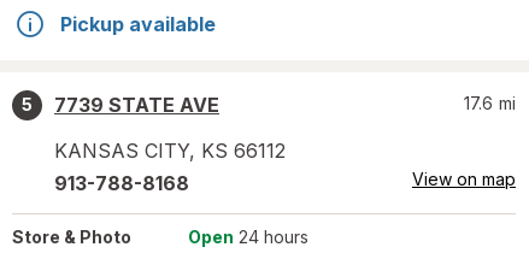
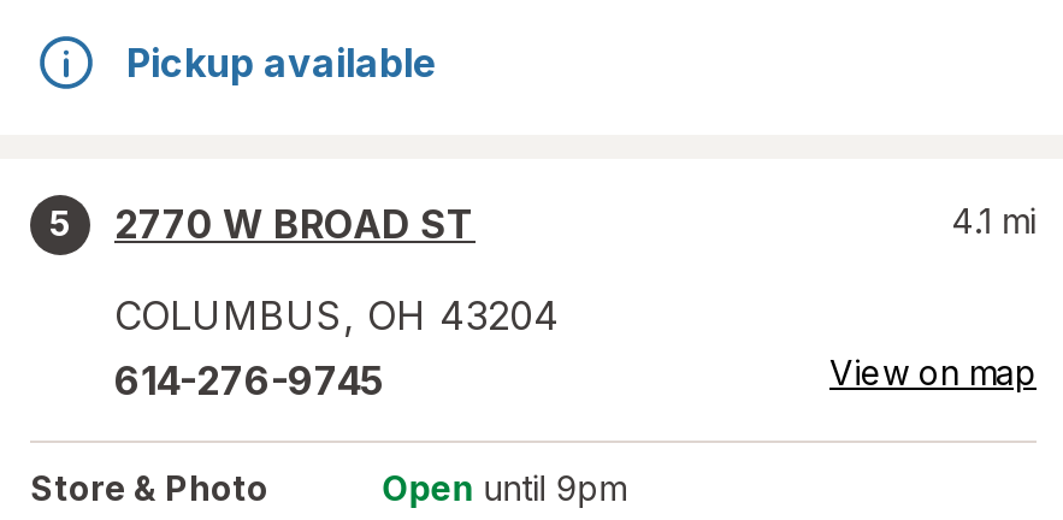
[22,93,219,117] 5 7739 STATE AVE -> [49,200,476,248] 5 2770 W BROAD ST
[463,93,516,113] 17.6 mi -> [952,200,1037,241] 4.1 mi
[54,139,286,163] KANSAS CITY, KS 66112 -> [114,291,560,339] COLUMBUS, OH 43204
[54,171,189,195] 913-788-8168 -> [114,356,384,404] 614-276-9745
[188,226,309,247] Open 24 hours -> [382,467,626,508] Open until 9pm

